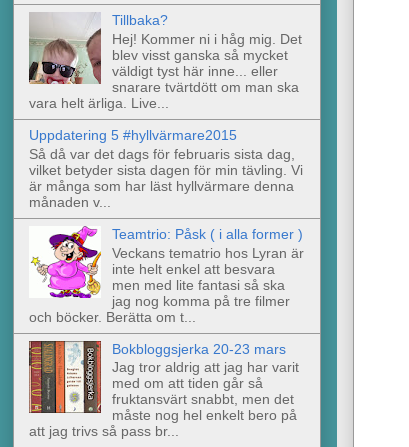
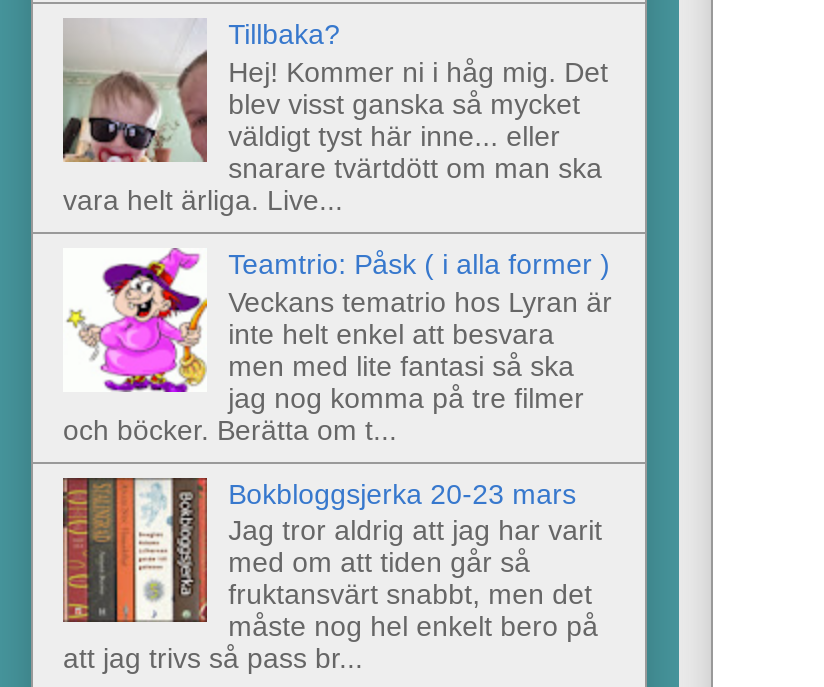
[29,127,303,210] Uppdatering 5 #hyllvärmare2015 | Så då var det dags för februaris sista dag, | vilket betyder sista dagen för min tävling. Vi | är många som har läst hyllvärmare denna | månaden v... -> none

